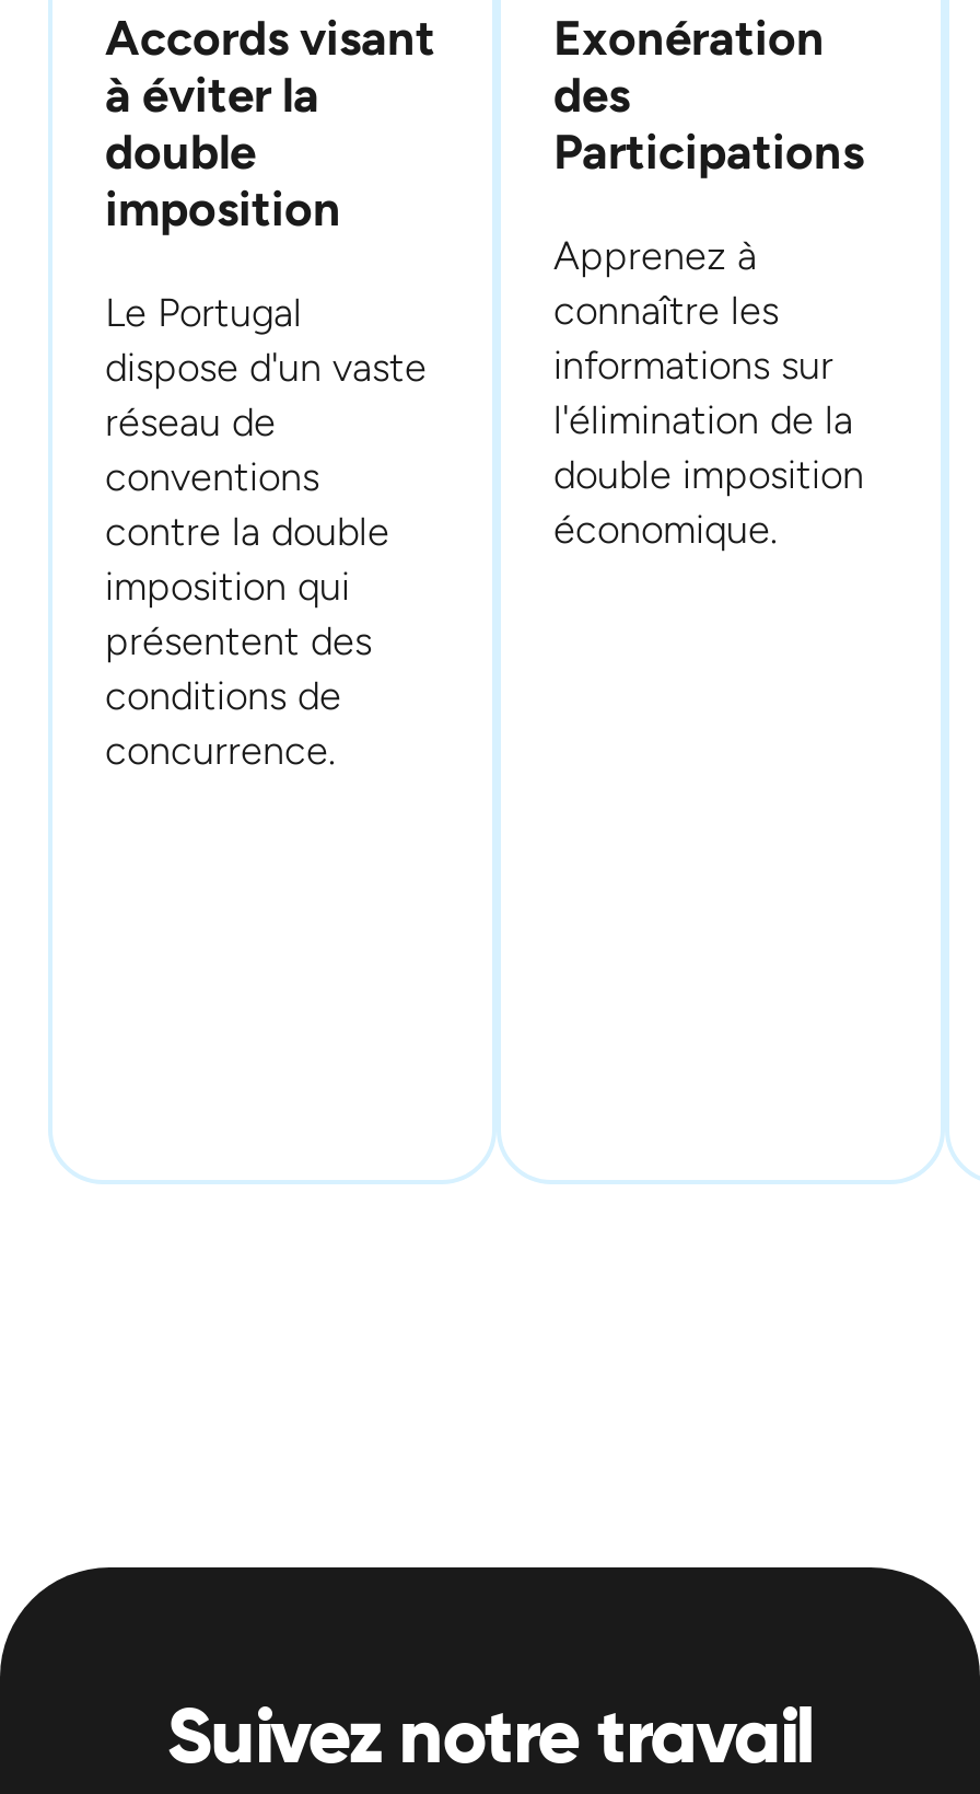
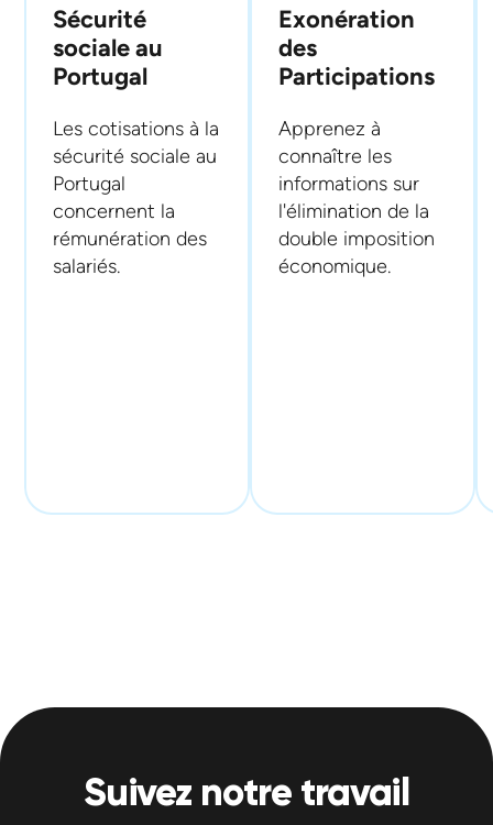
[105,9,435,239] Accords visant | à éviter la | double | imposition -> [53,4,163,91] Sécurité | sociale au | Portugal
[105,289,427,775] Le Portugal | dispose d'un vaste | réseau de | conventions | contre la double | imposition qui | présentent des | conditions de | concurrence. -> [53,117,219,278] Les cotisations à la | sécurité sociale au | Portugal | concernent la | rémunération des | salariés.

